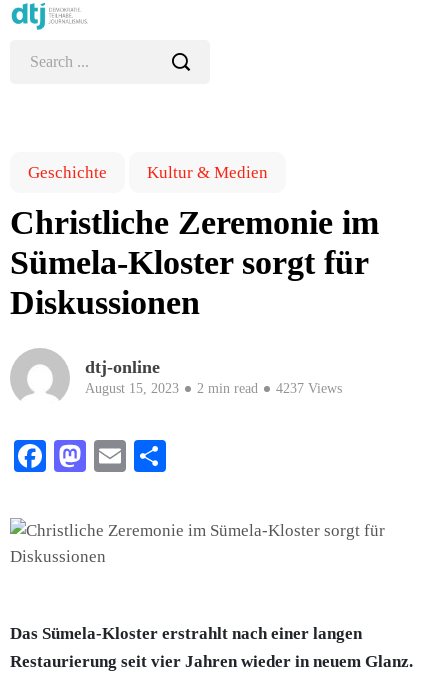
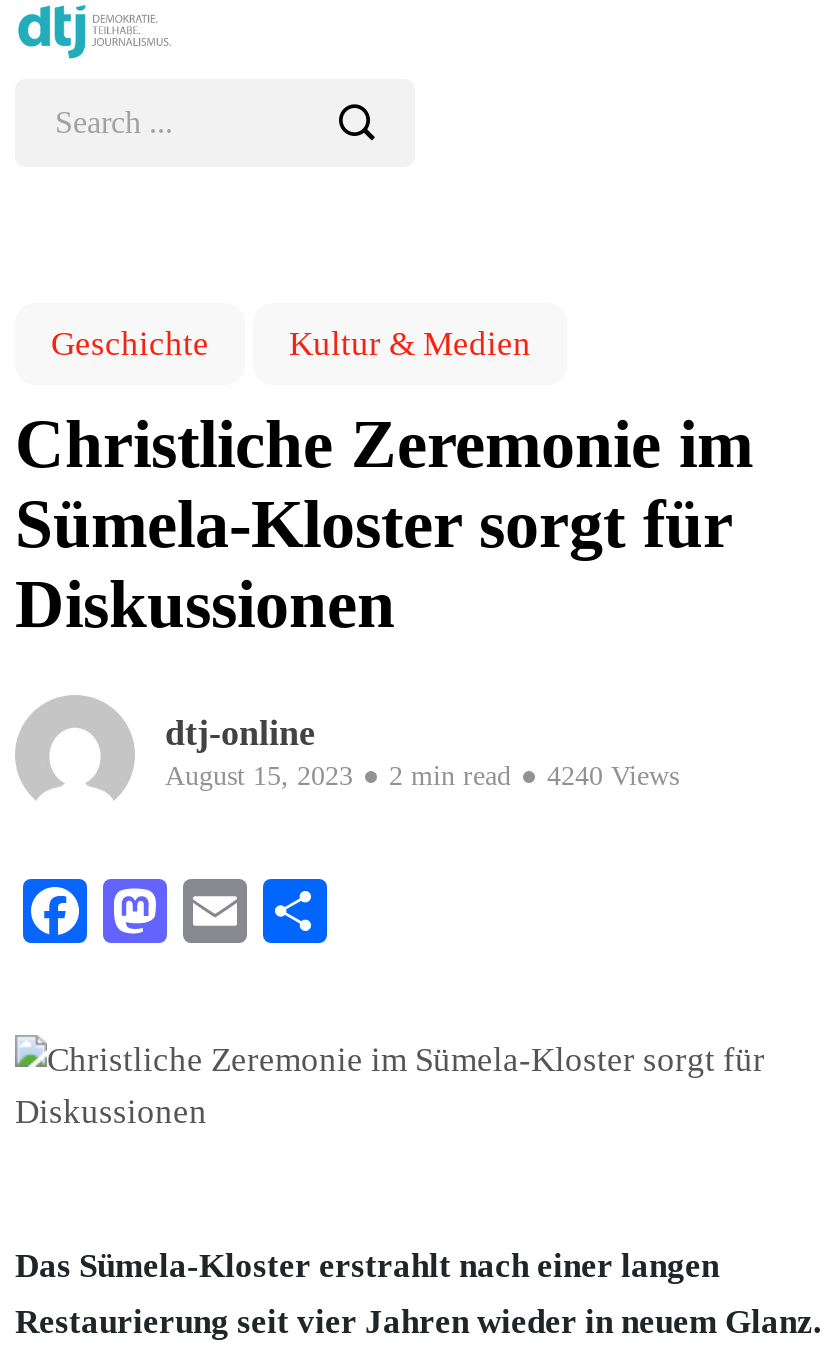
[85,381,342,396] August 15, 2023 2 min read 4237 Views -> [165,761,679,791] August 15, 2023 2 min read 4240 Views

